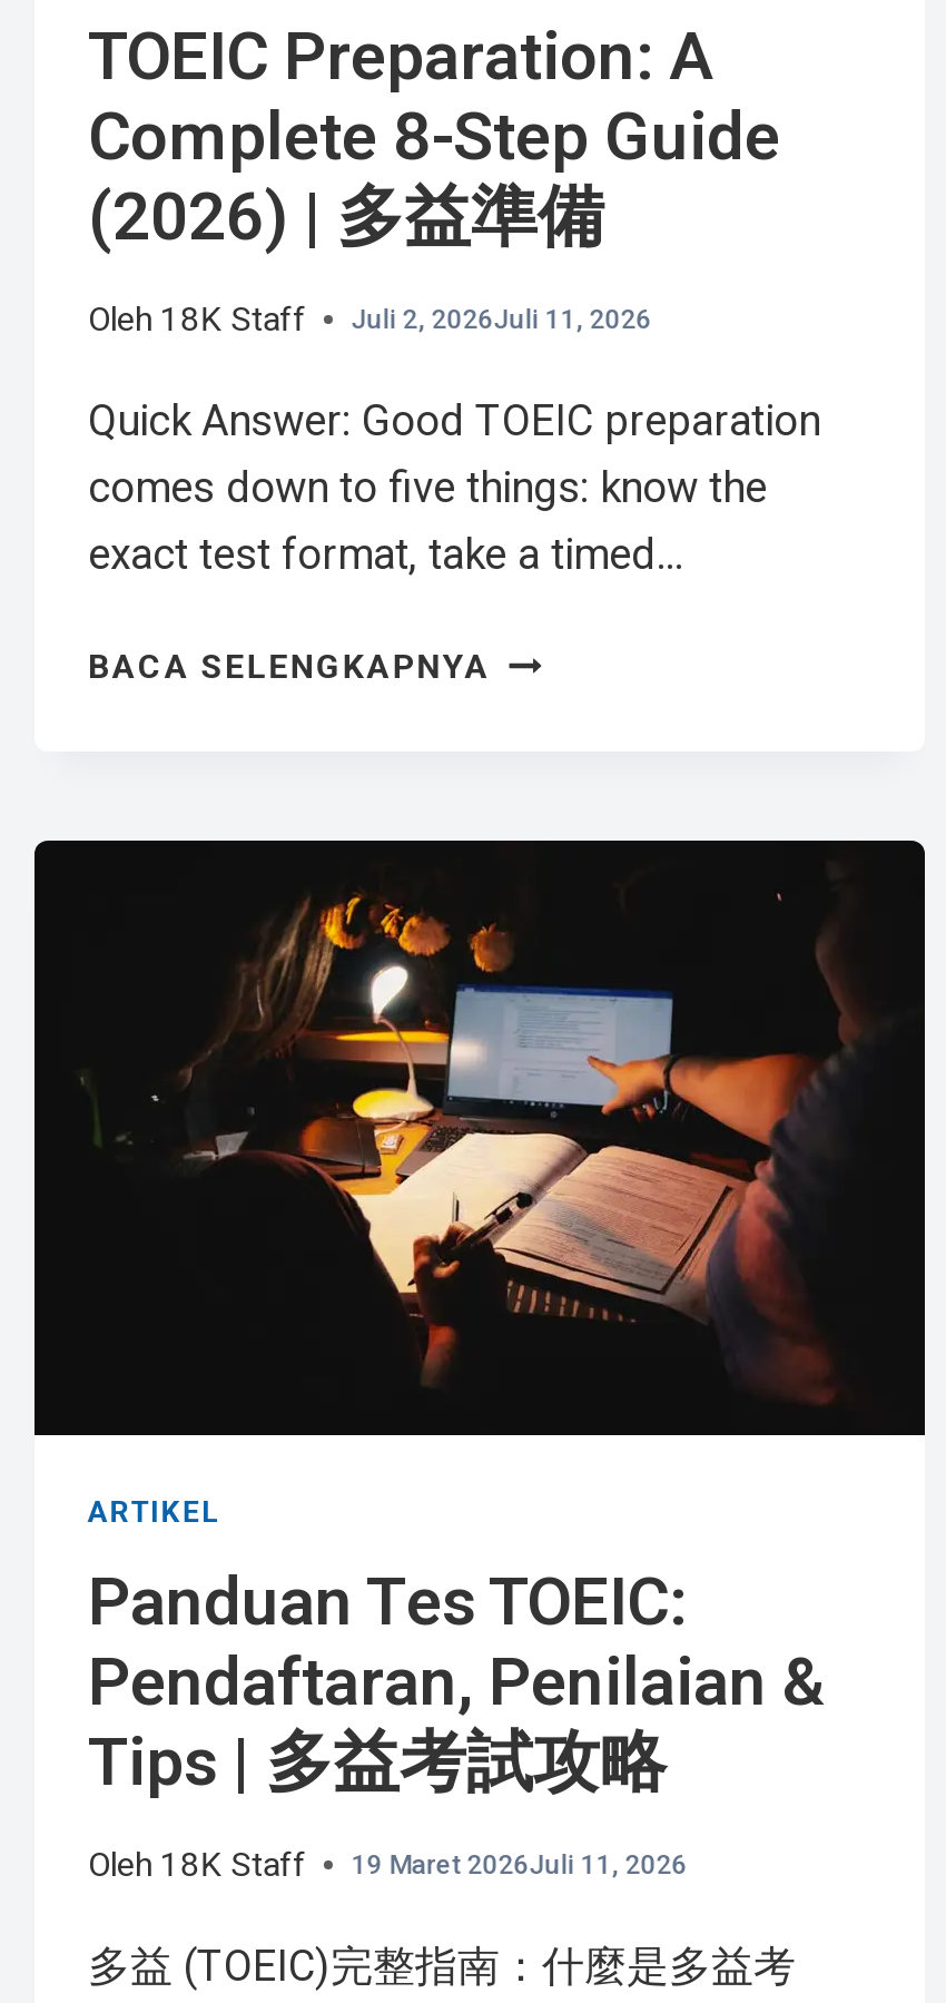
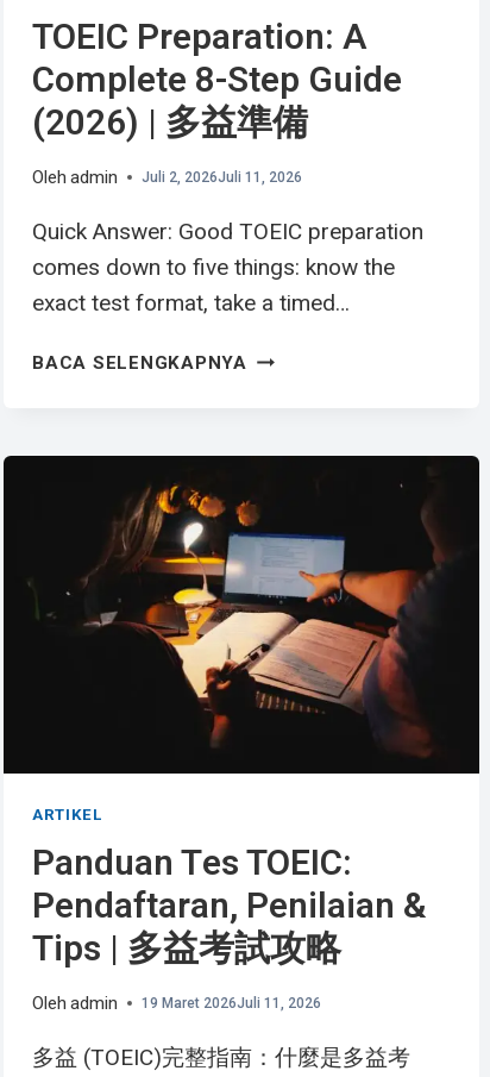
[88,300,307,340] Oleh 18K Staff -> [32,167,118,188] Oleh admin
[88,1846,307,1886] Oleh 18K Staff -> [32,993,118,1014] Oleh admin

